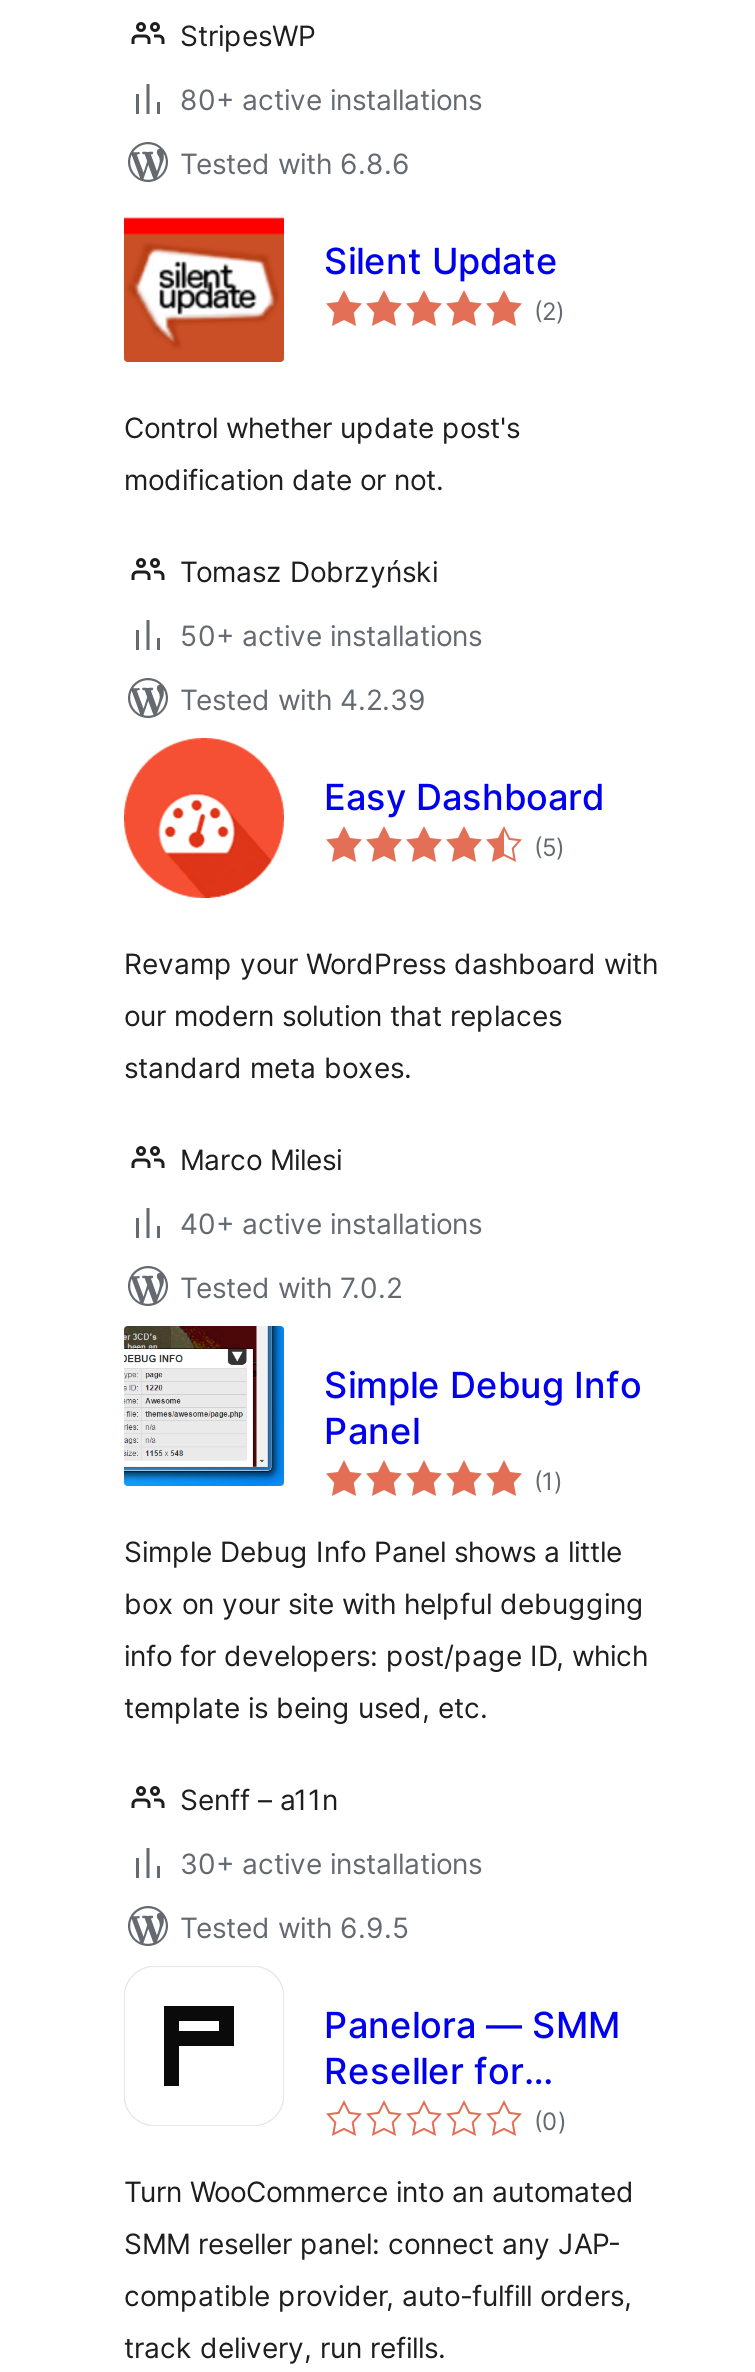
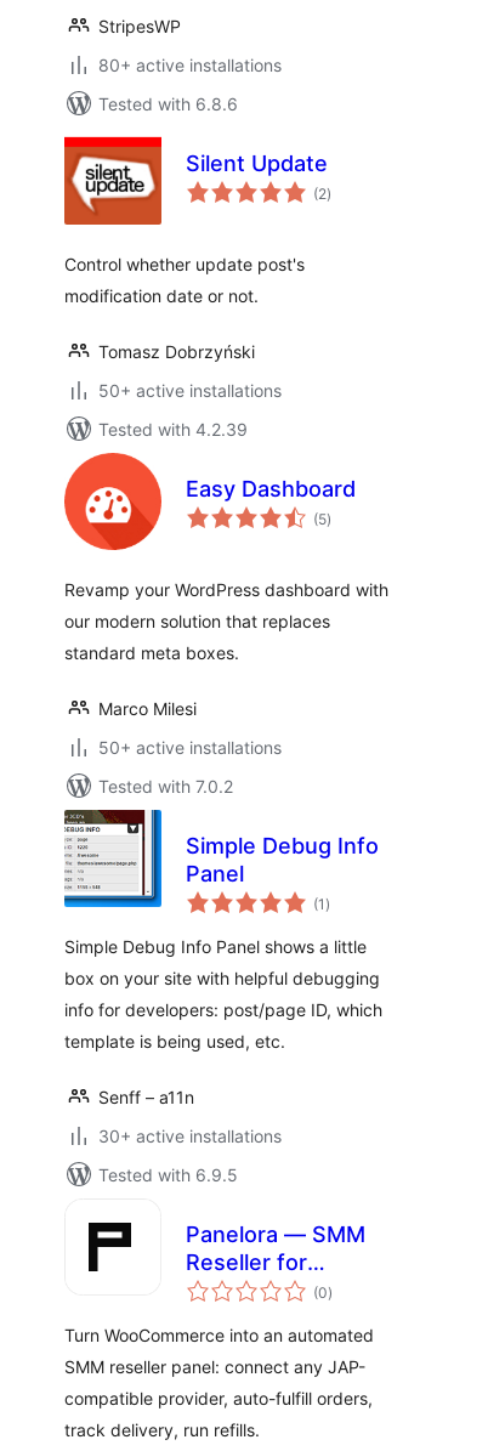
[180,1206,482,1240] 40+ active installations -> [98,737,282,758] 50+ active installations

